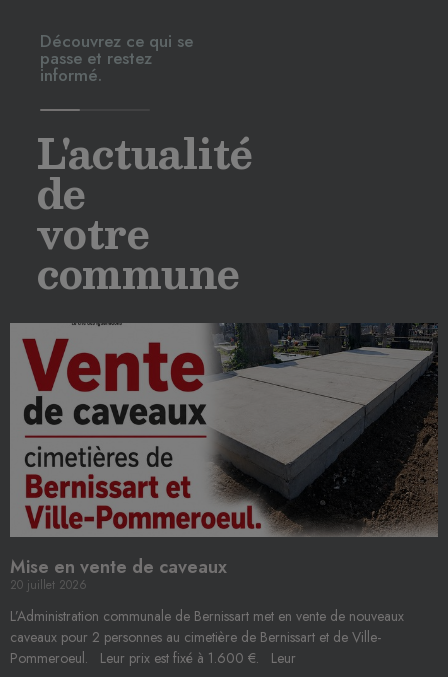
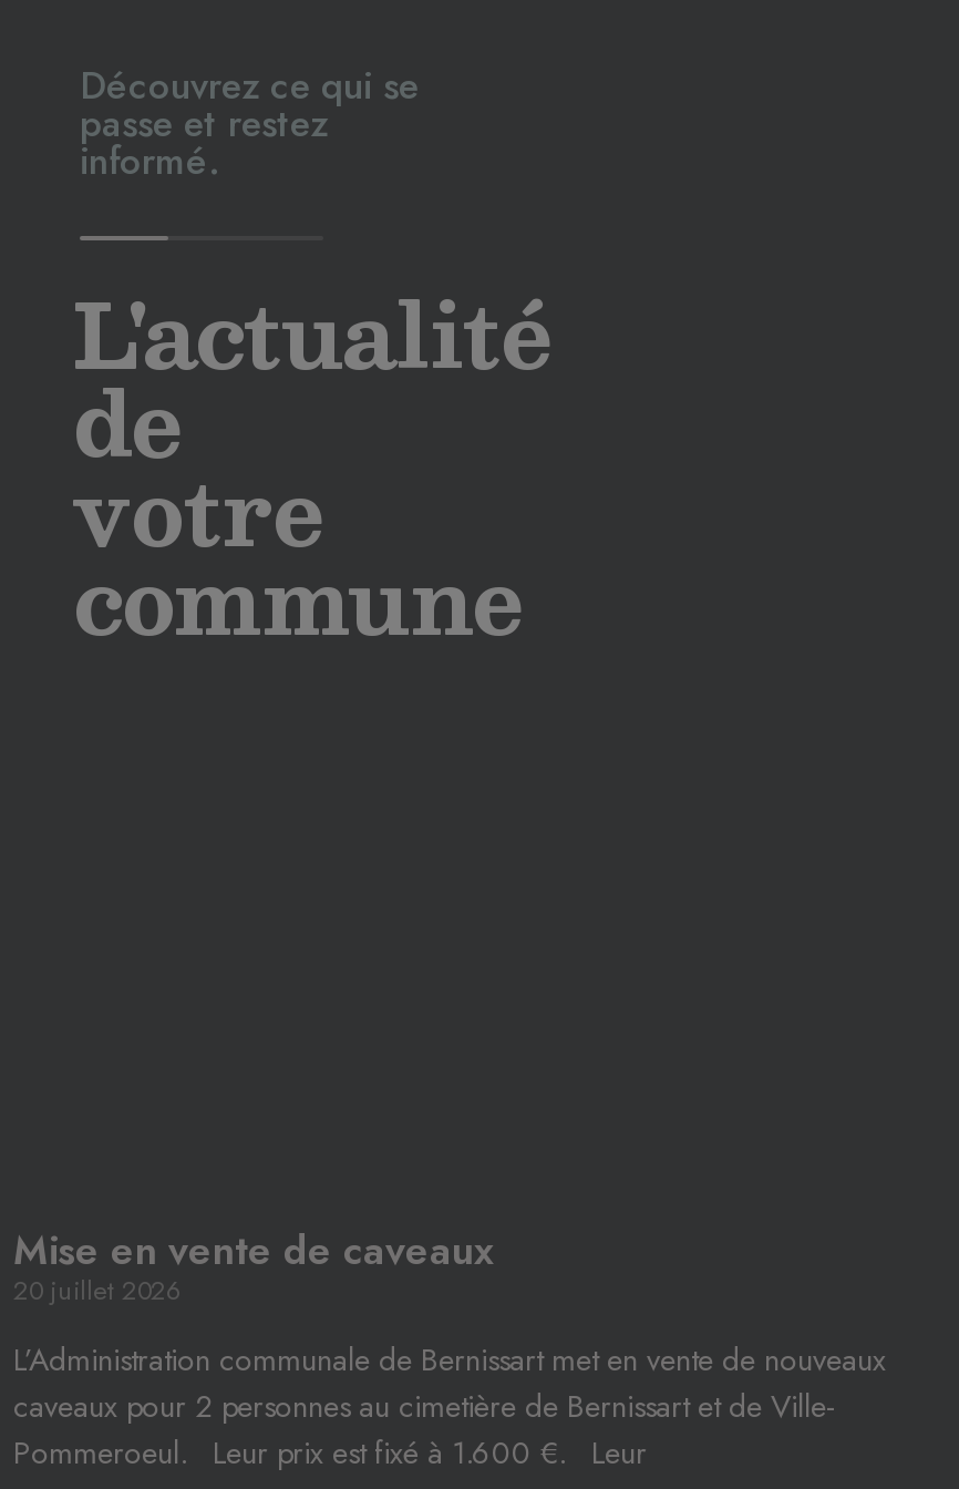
[9,322,439,538] [image] -> none

